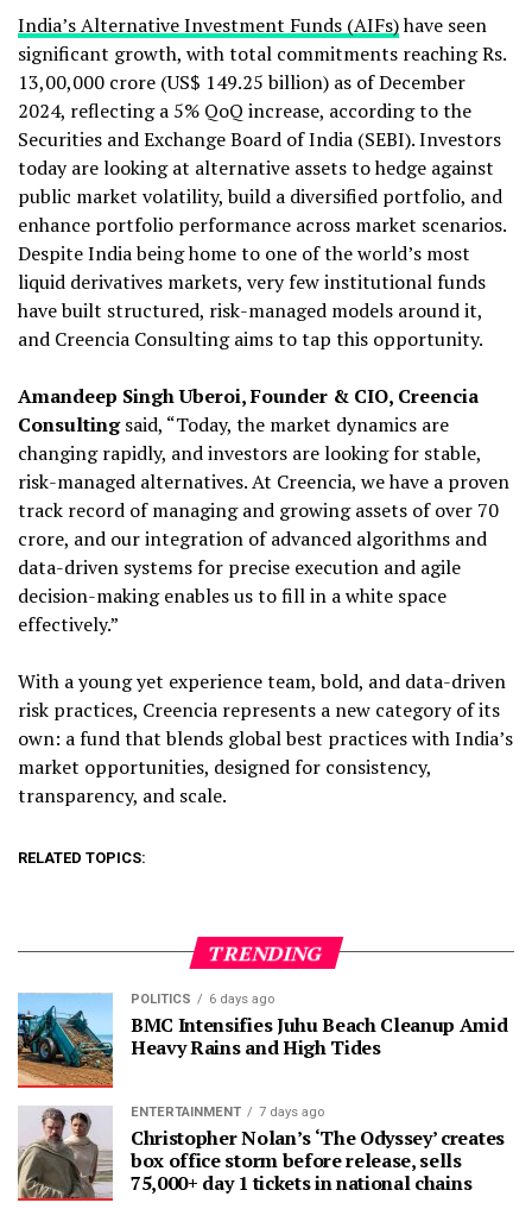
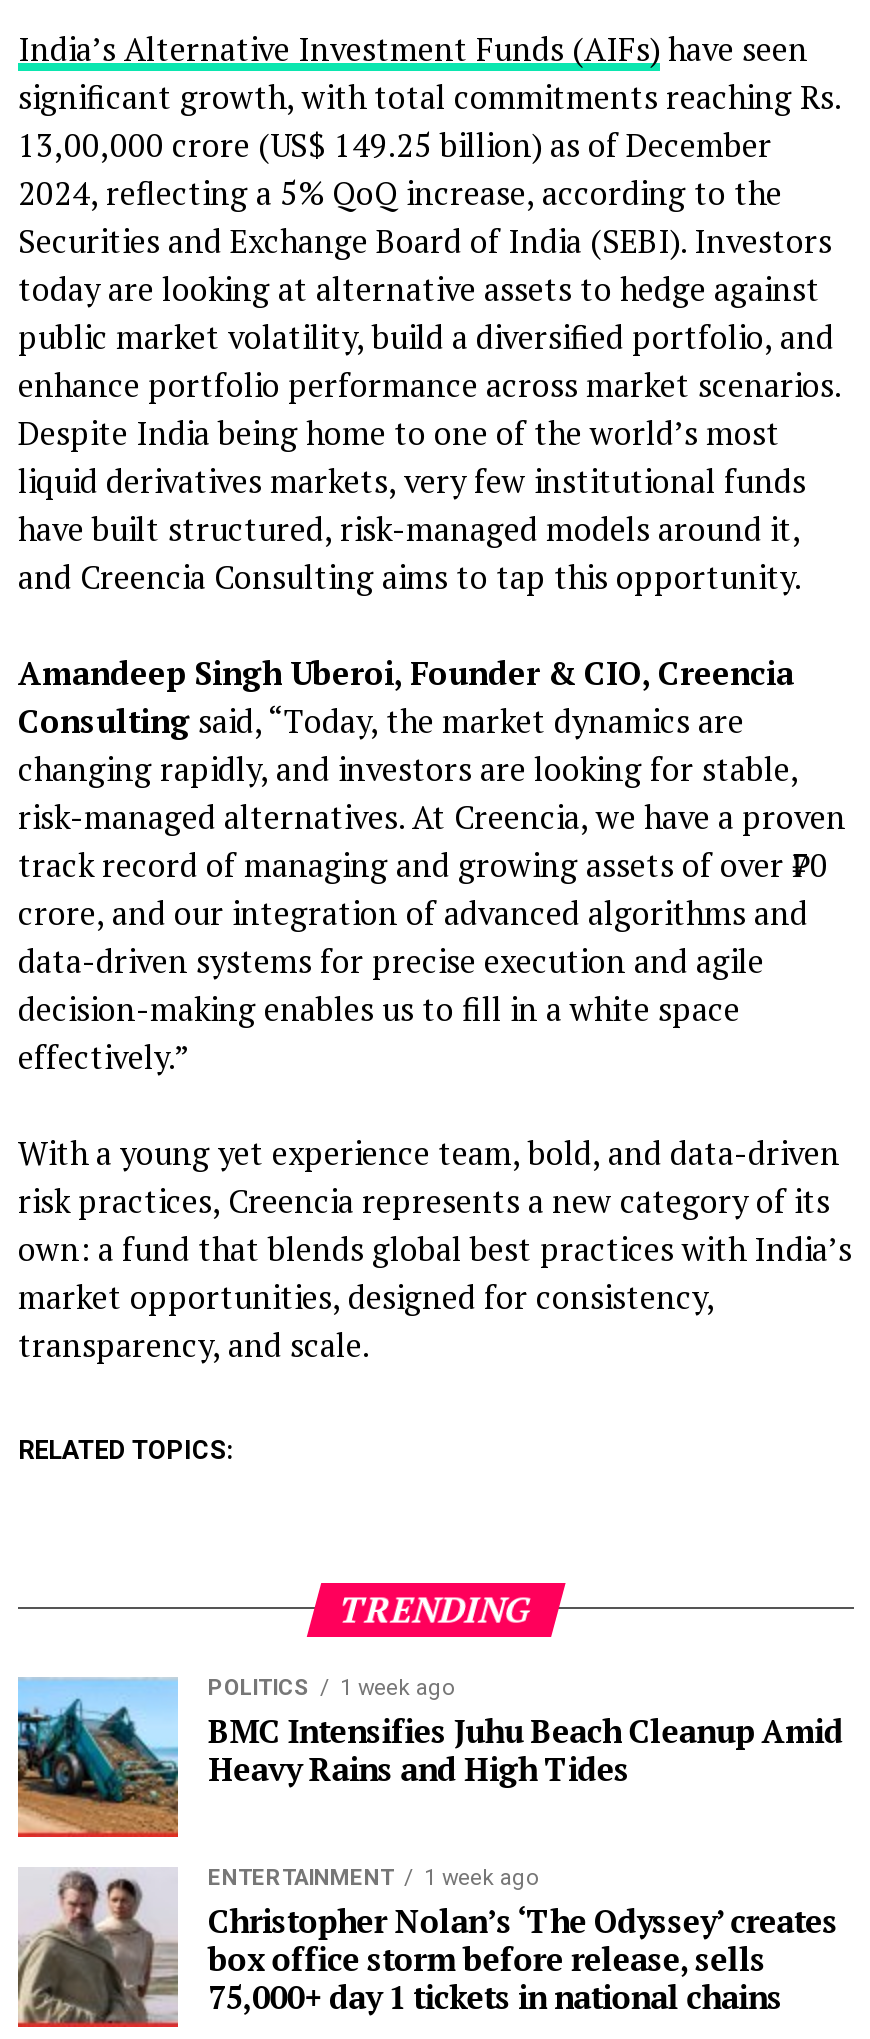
[131,991,274,1007] POLITICS 6 days ago -> [208,1675,454,1701] POLITICS 1 week ago
[131,1104,324,1120] ENTERTAINMENT 7 days ago -> [208,1865,538,1891] ENTERTAINMENT 1 week ago

